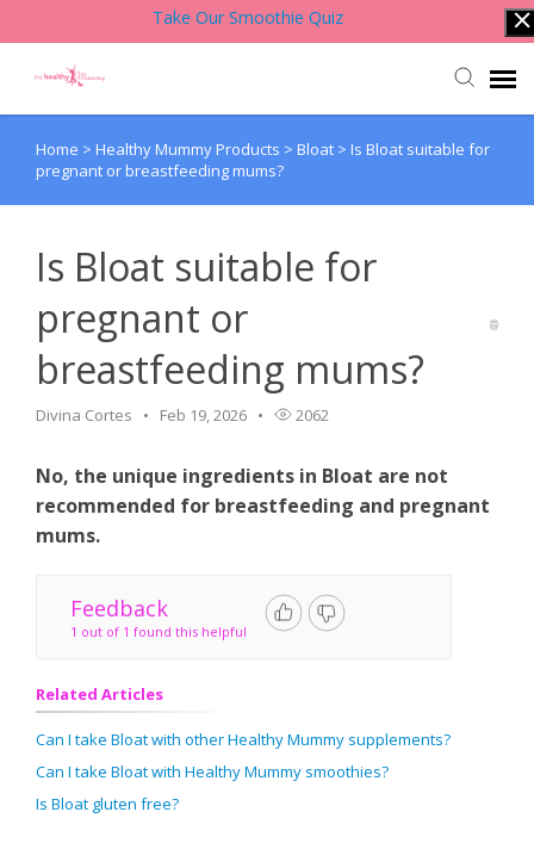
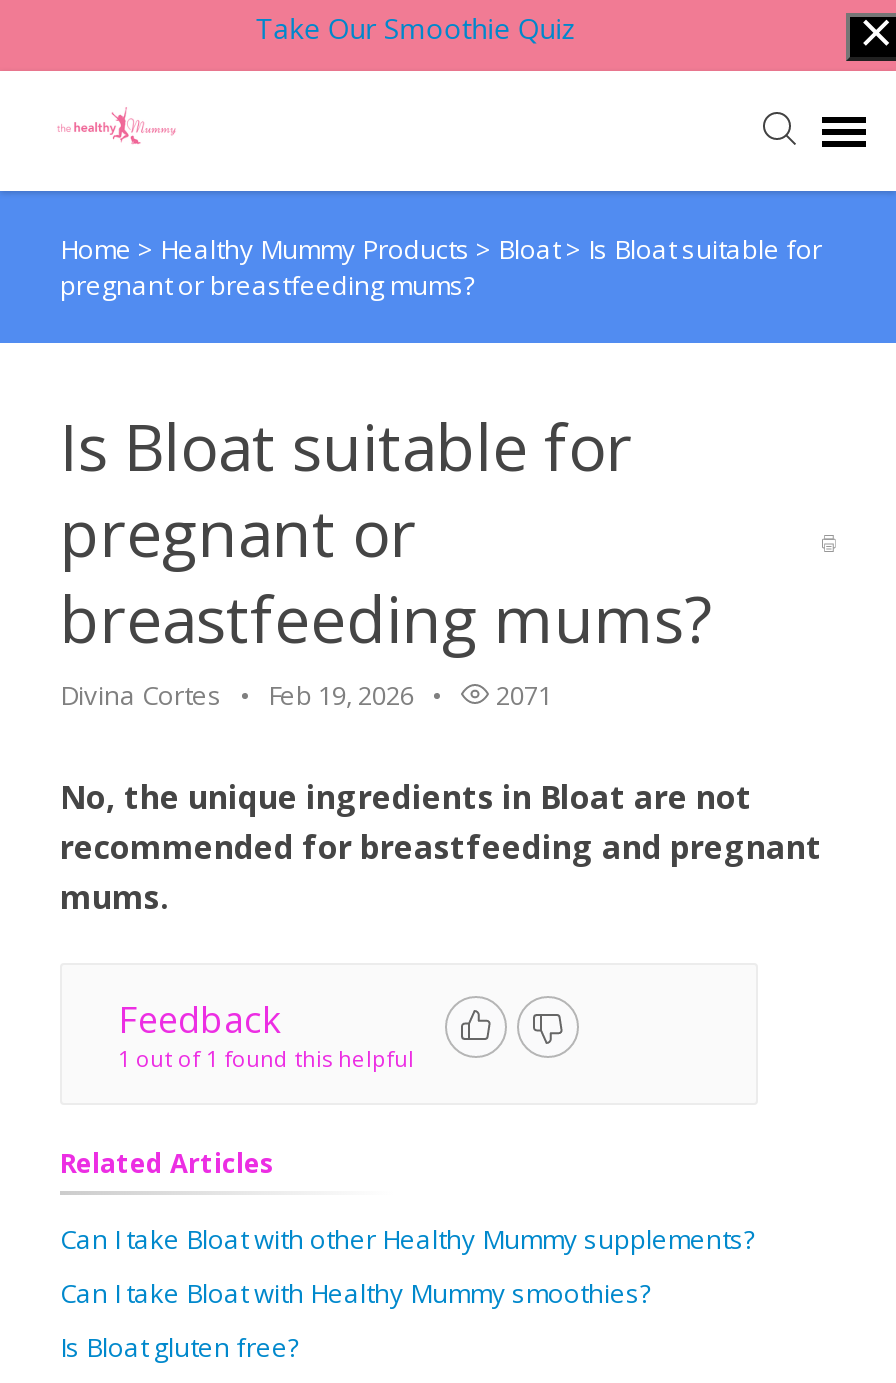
[292,404,329,426] 2062 -> [490,677,552,713] 2071

